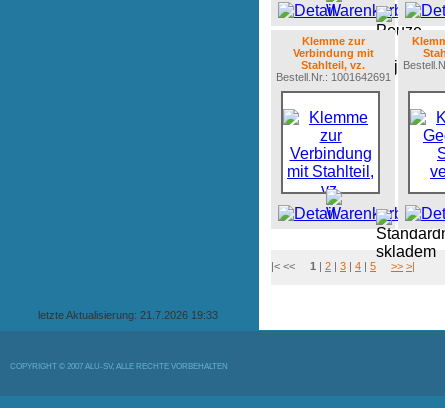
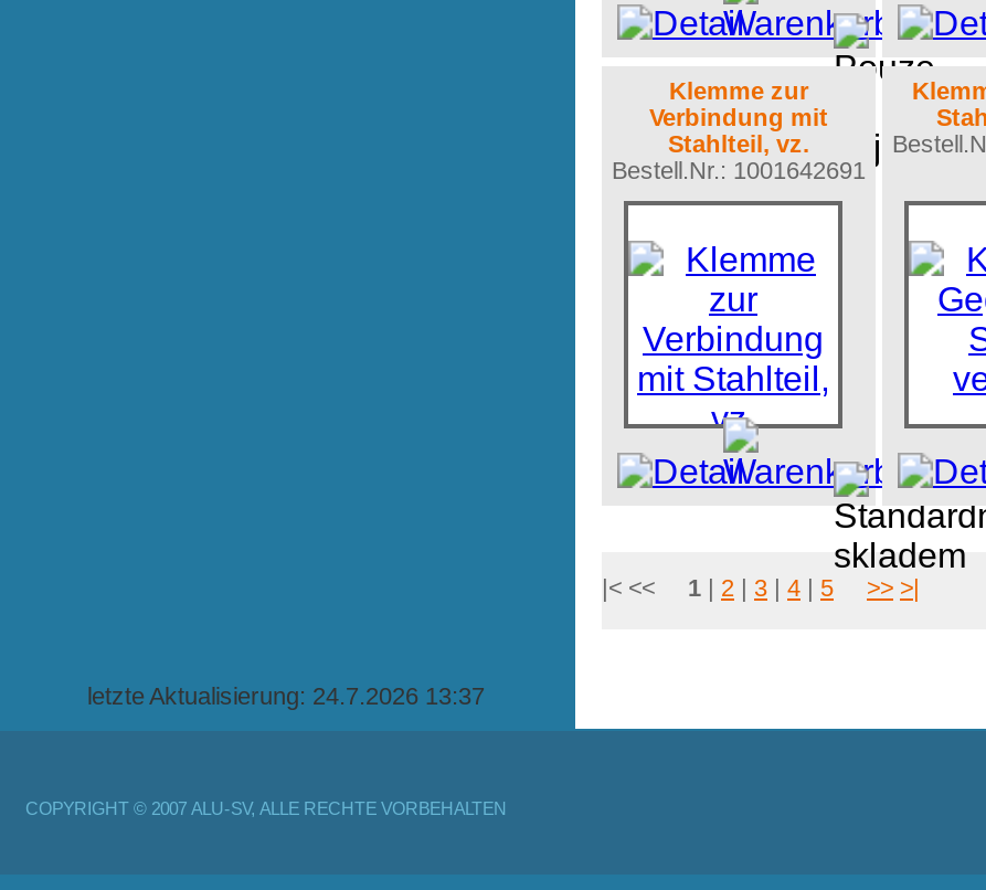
[38,309,218,321] letzte Aktualisierung: 21.7.2026 19:33 -> [87,682,485,709] letzte Aktualisierung: 24.7.2026 13:37

